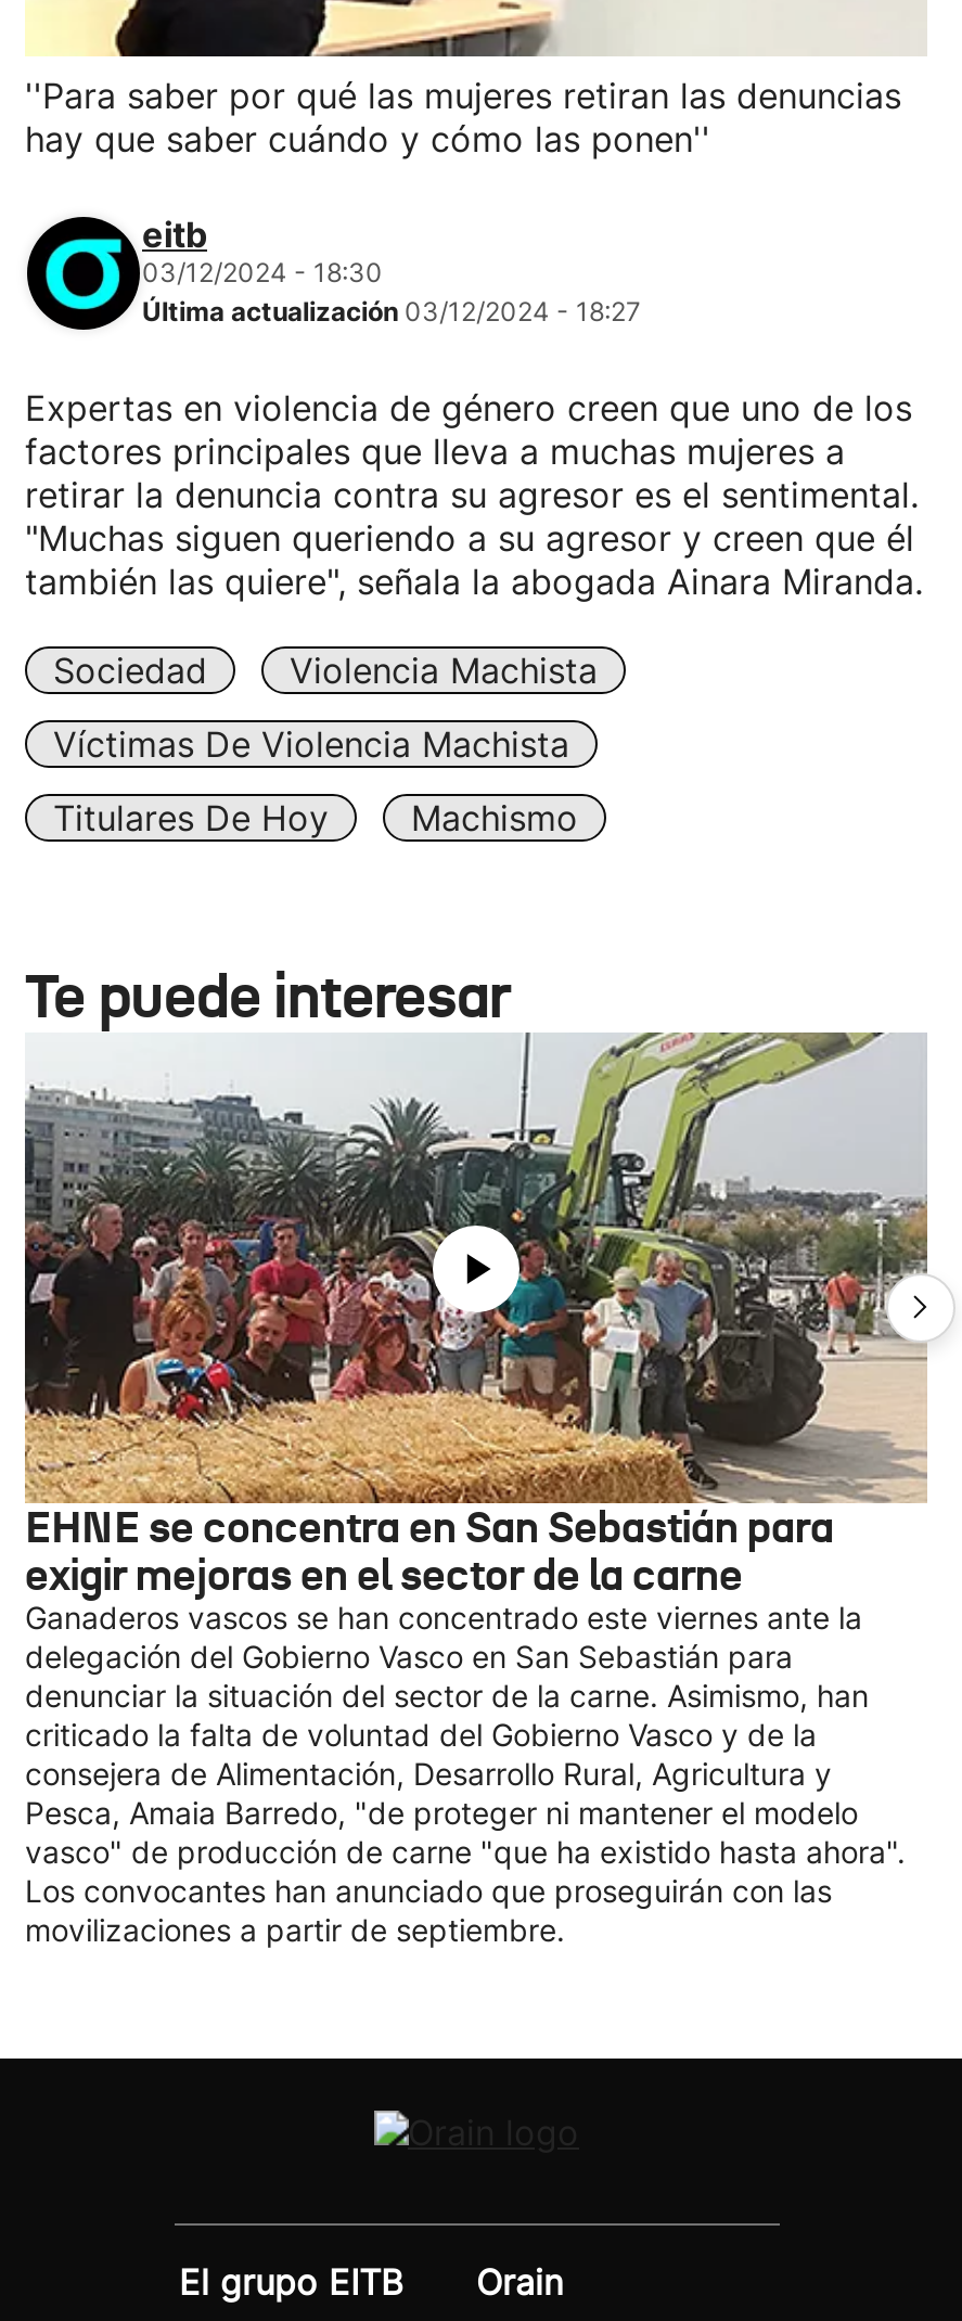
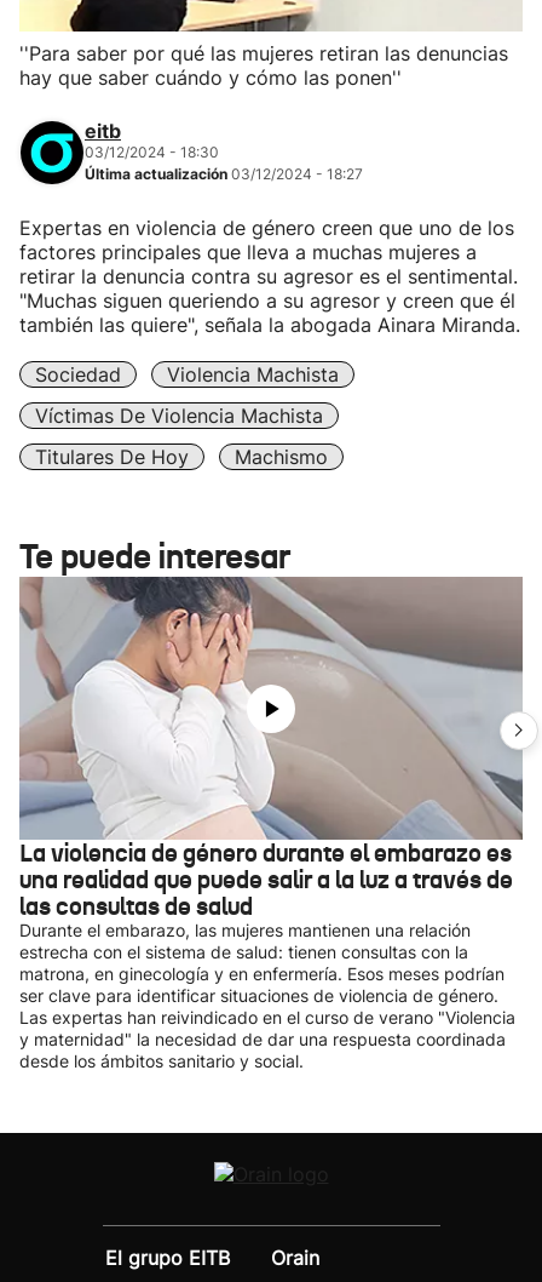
[23,1033,927,1948] [image] | EHNE se concentra en San Sebastián para | exigir mejoras en el sector de la carne | Ganaderos vascos se han concentrado este viernes ante la | delegación del Gobierno Vasco en San Sebastián para | denunciar la situación del sector de la carne. Asimismo, han | criticado la falta de voluntad del Gobierno Vasco y de la | consejera de Alimentación, Desarrollo Rural, Agricultura y | Pesca, Amaia Barredo, "de proteger ni mantener el modelo | vasco" de producción de carne "que ha existido hasta ahora". | Los convocantes han anunciado que proseguirán con las | movilizaciones a partir de septiembre. -> [19,577,523,1071] [image] | La violencia de género durante el embarazo es | una realidad que puede salir a la luz a través de | las consultas de salud | Durante el embarazo, las mujeres mantienen una relación | estrecha con el sistema de salud: tienen consultas con la | matrona, en ginecología y en enfermería. Esos meses podrían | ser clave para identificar situaciones de violencia de género. | Las expertas han reivindicado en el curso de verano "Violencia | y maternidad" la necesidad de dar una respuesta coordinada | desde los ámbitos sanitario y social.

